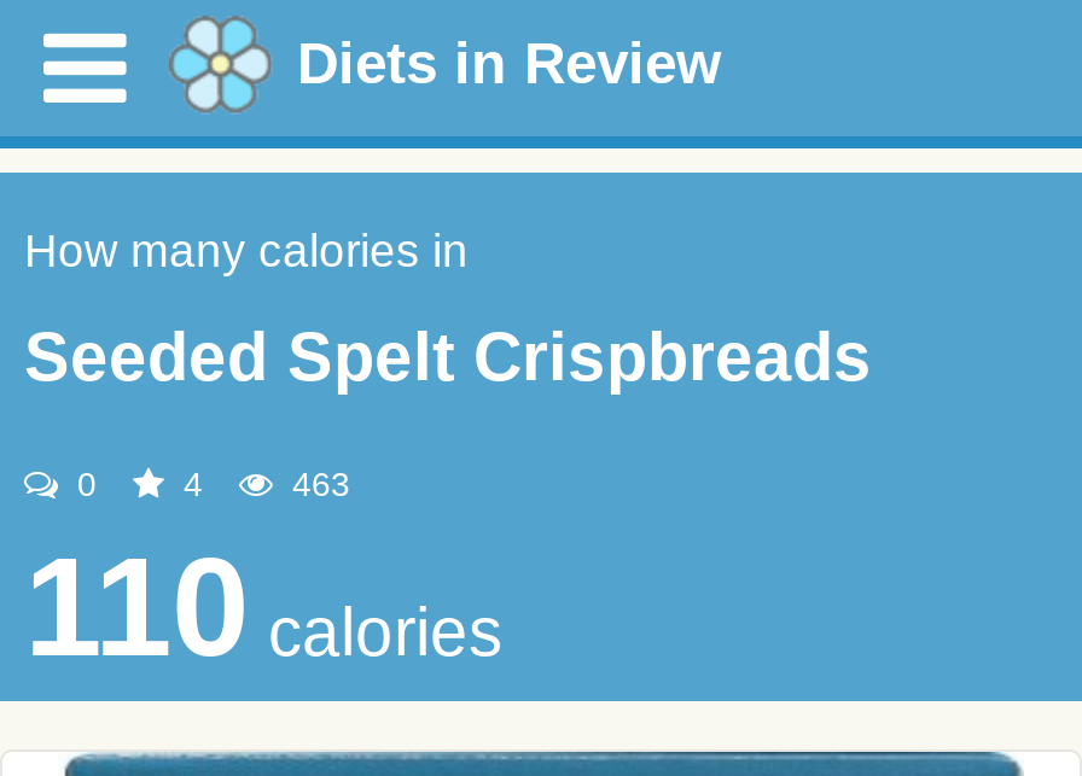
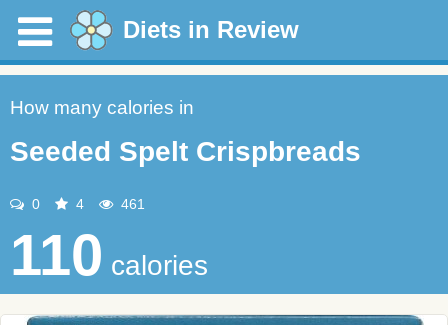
[283,465,350,503] 463 -> [117,196,145,212] 461

